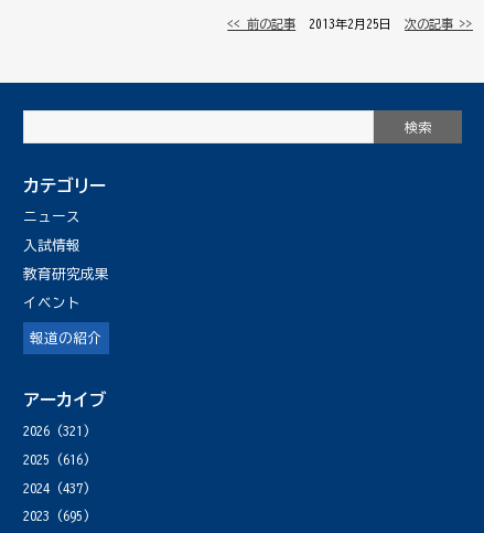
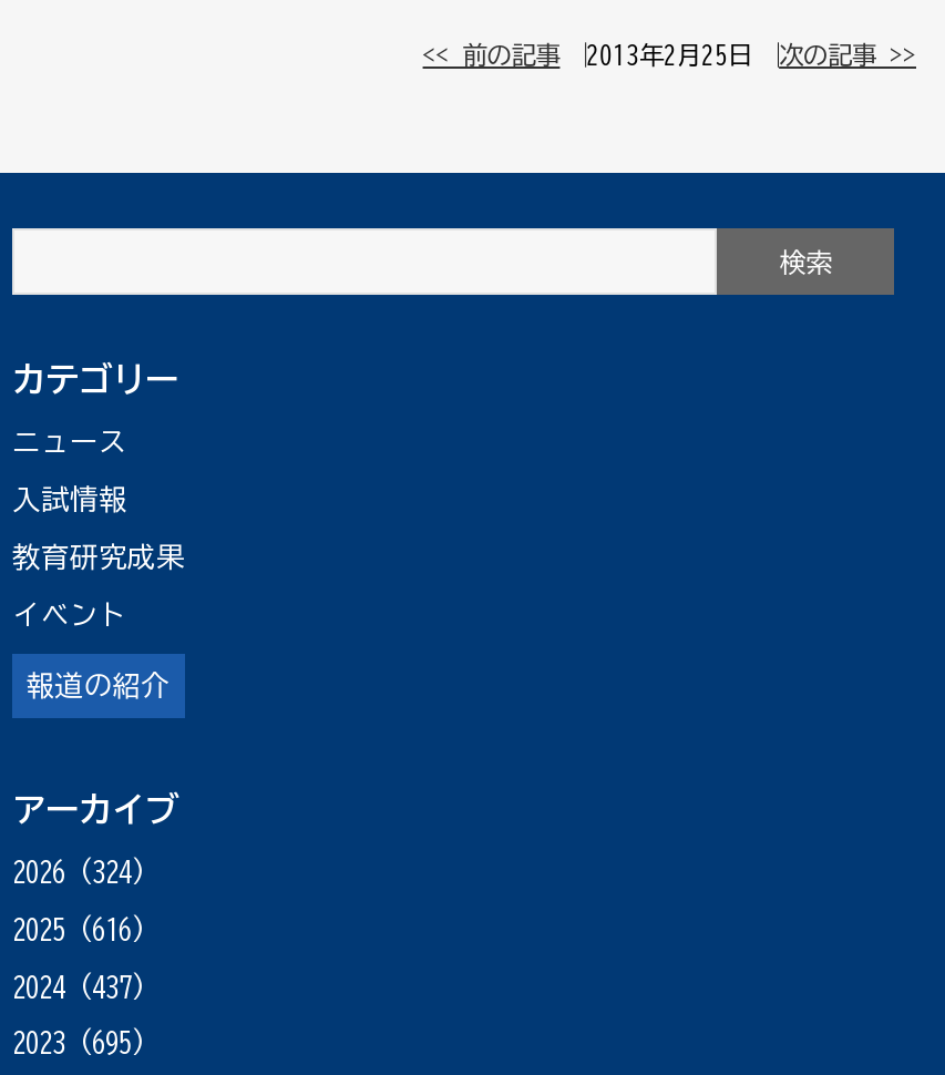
[23,424,89,438] 2026 (321) -> [12,858,145,886] 2026 (324)

